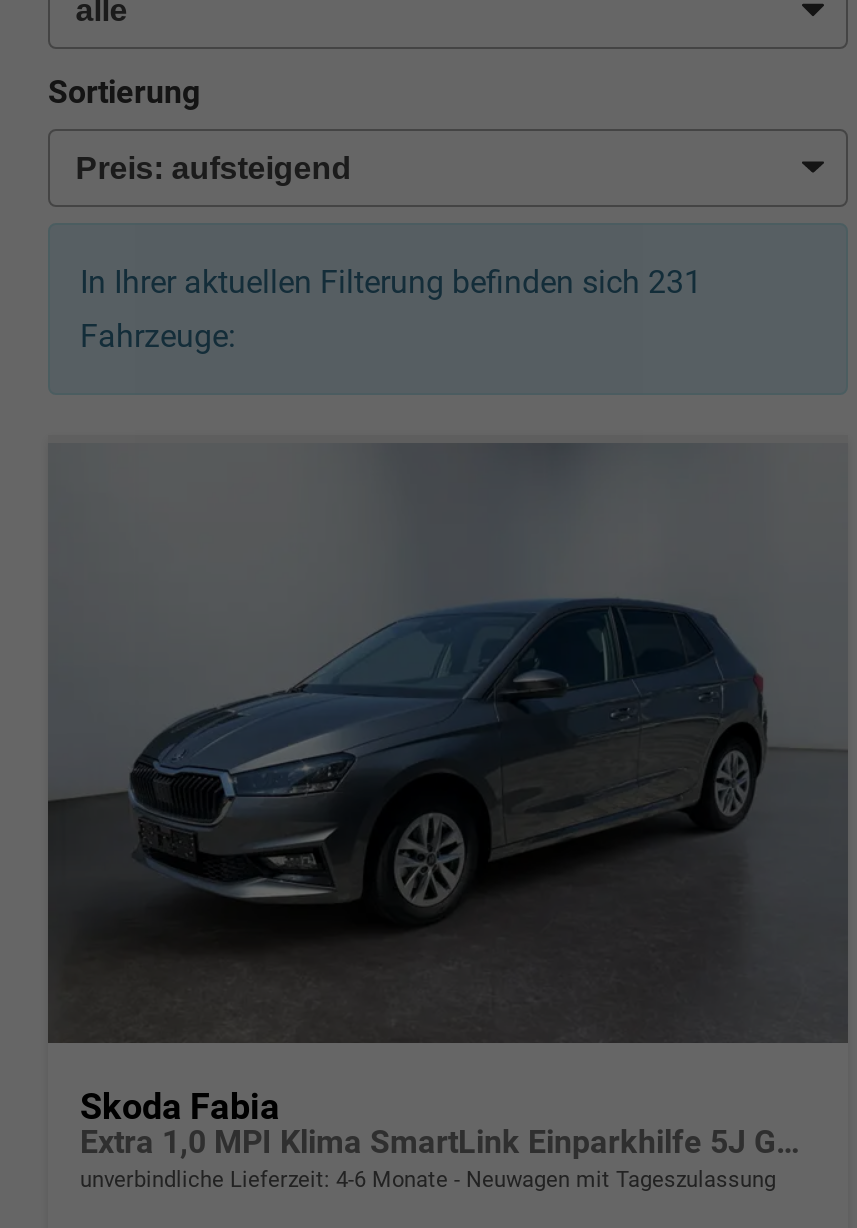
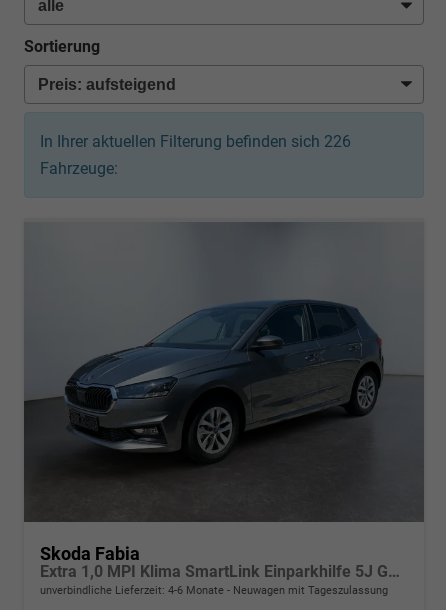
[80,263,702,301] In Ihrer aktuellen Filterung befinden sich 231 -> [40,132,351,151] In Ihrer aktuellen Filterung befinden sich 226

